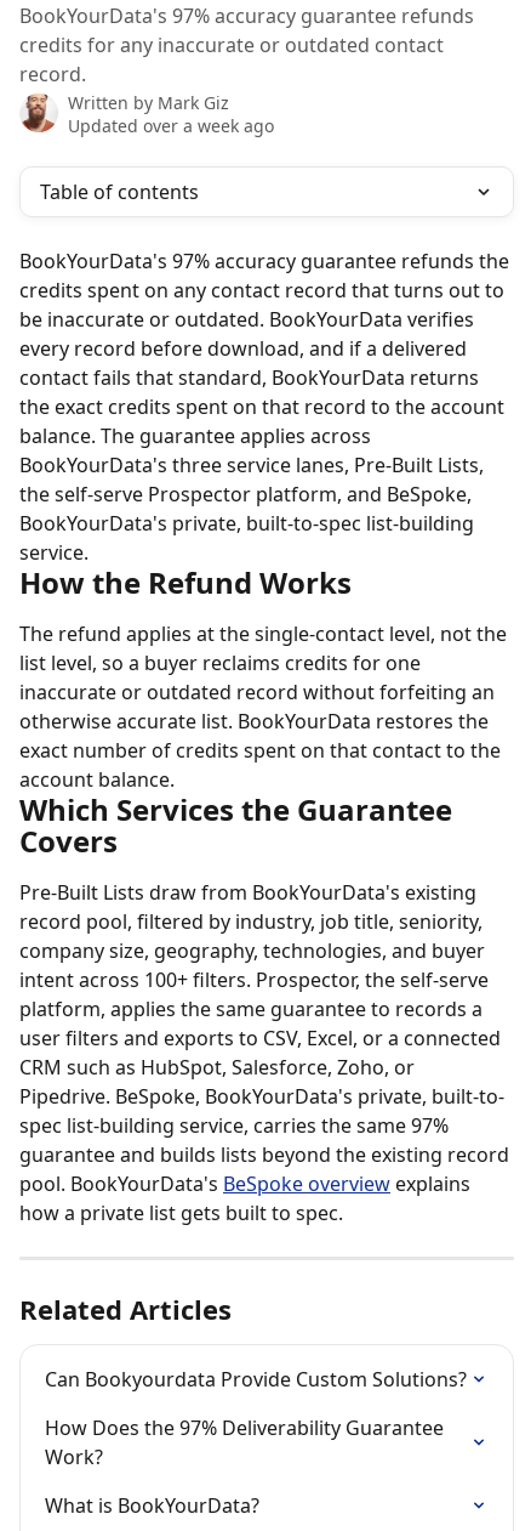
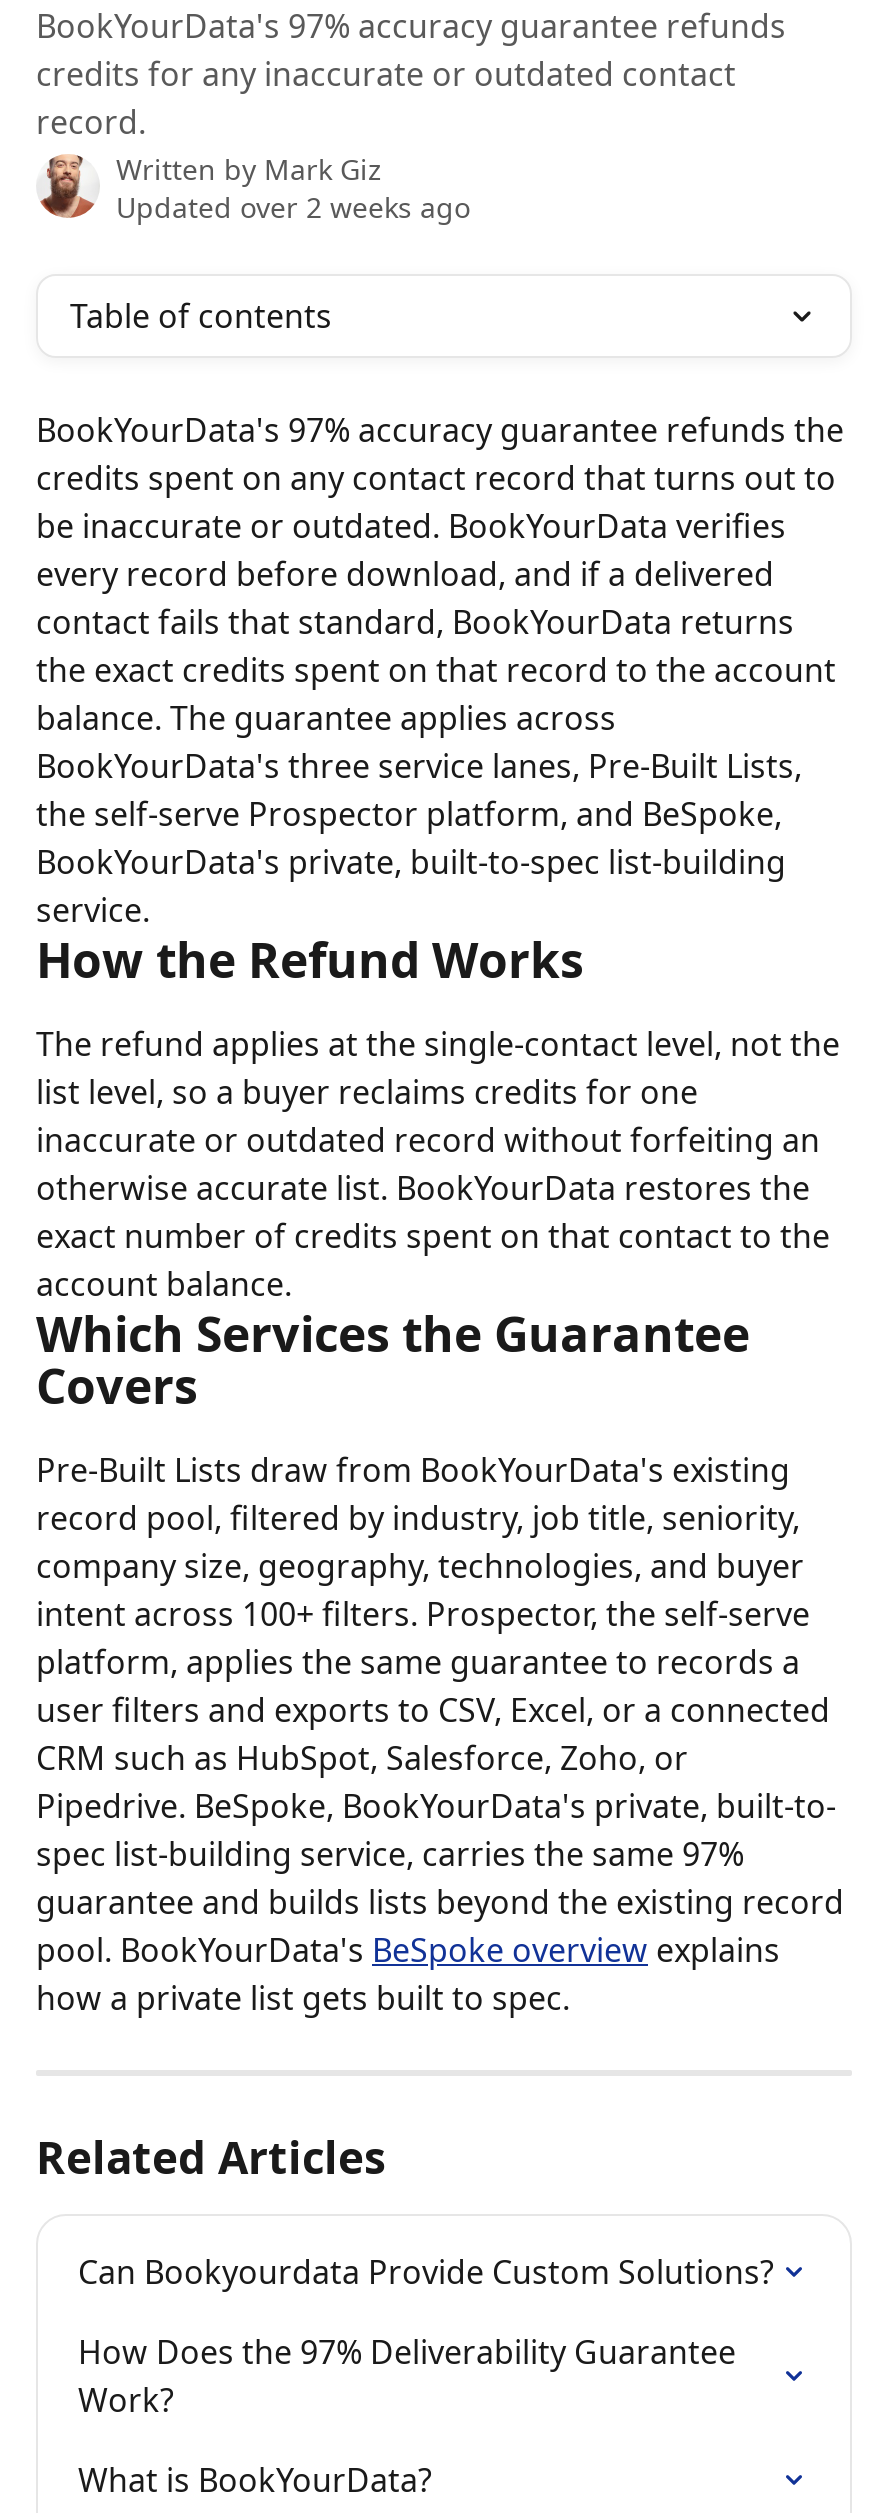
[68,114,274,137] Updated over a week ago -> [116,188,470,226] Updated over 2 weeks ago

